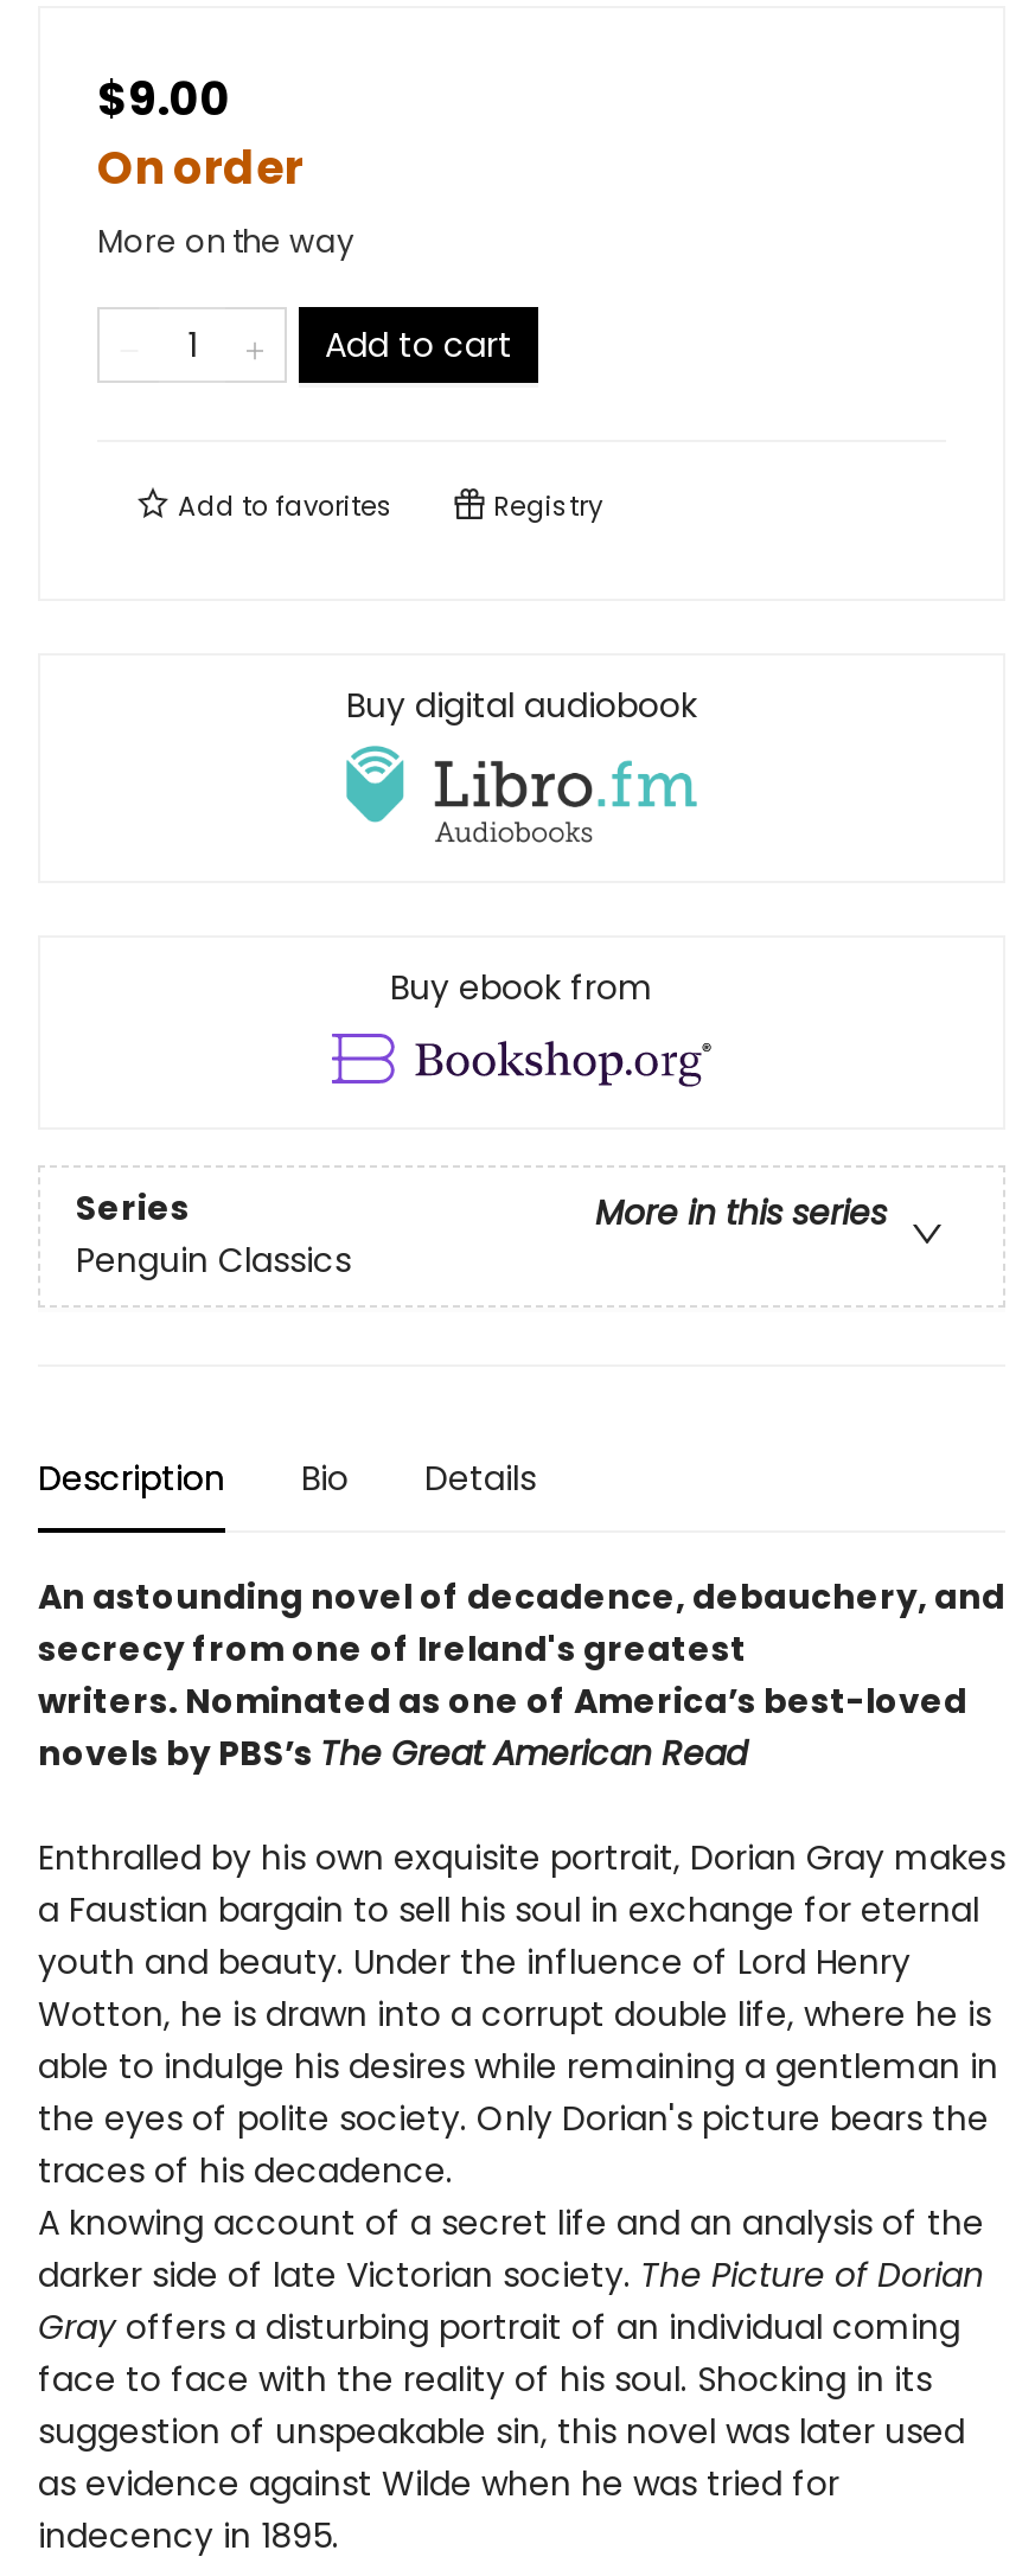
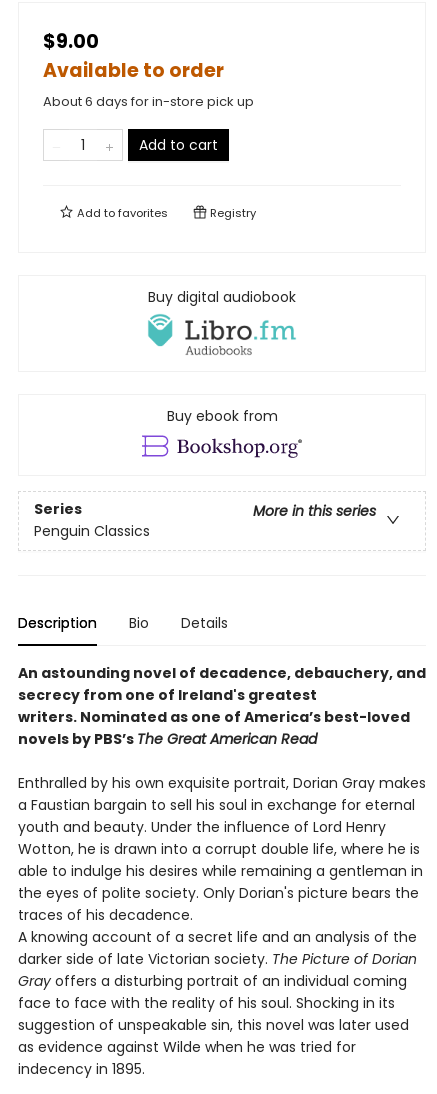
[97,137,353,265] On order | More on the way -> [43,57,254,111] Available to order | About 6 days for in-store pick up

